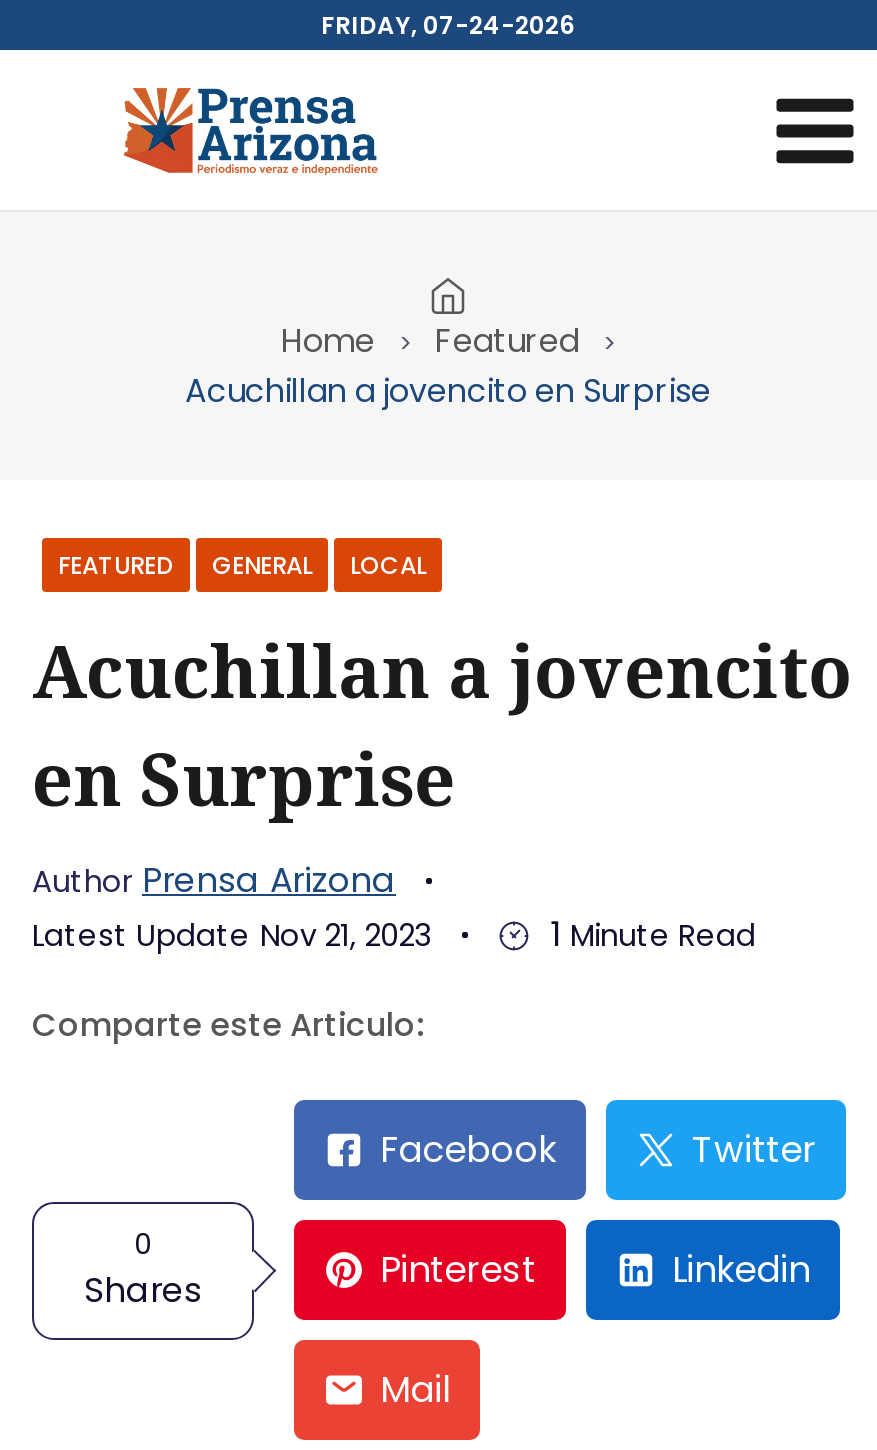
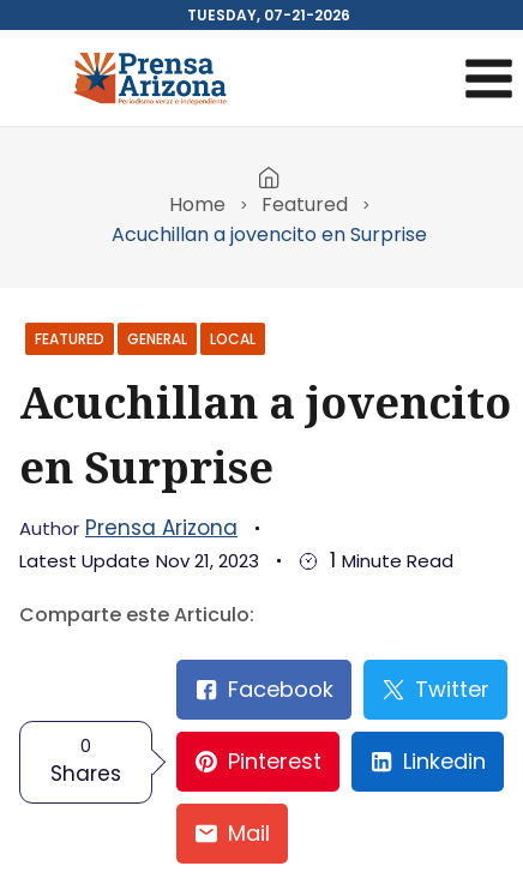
[321,8,575,42] FRIDAY, 07-24-2026 -> [187,5,350,25] TUESDAY, 07-21-2026

